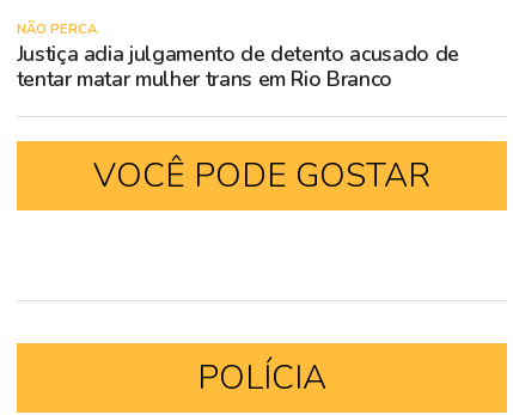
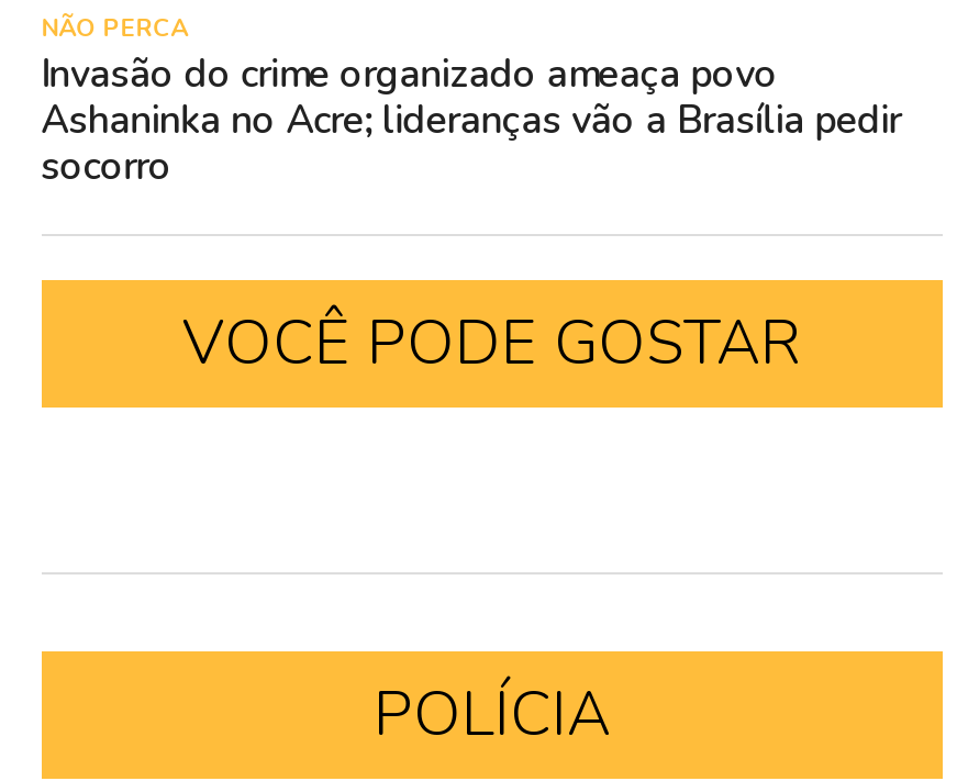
[16,39,459,93] Justiça adia julgamento de detento acusado de | tentar matar mulher trans em Rio Branco -> [41,48,901,193] Invasão do crime organizado ameaça povo | Ashaninka no Acre; lideranças vão a Brasília pedir | socorro

